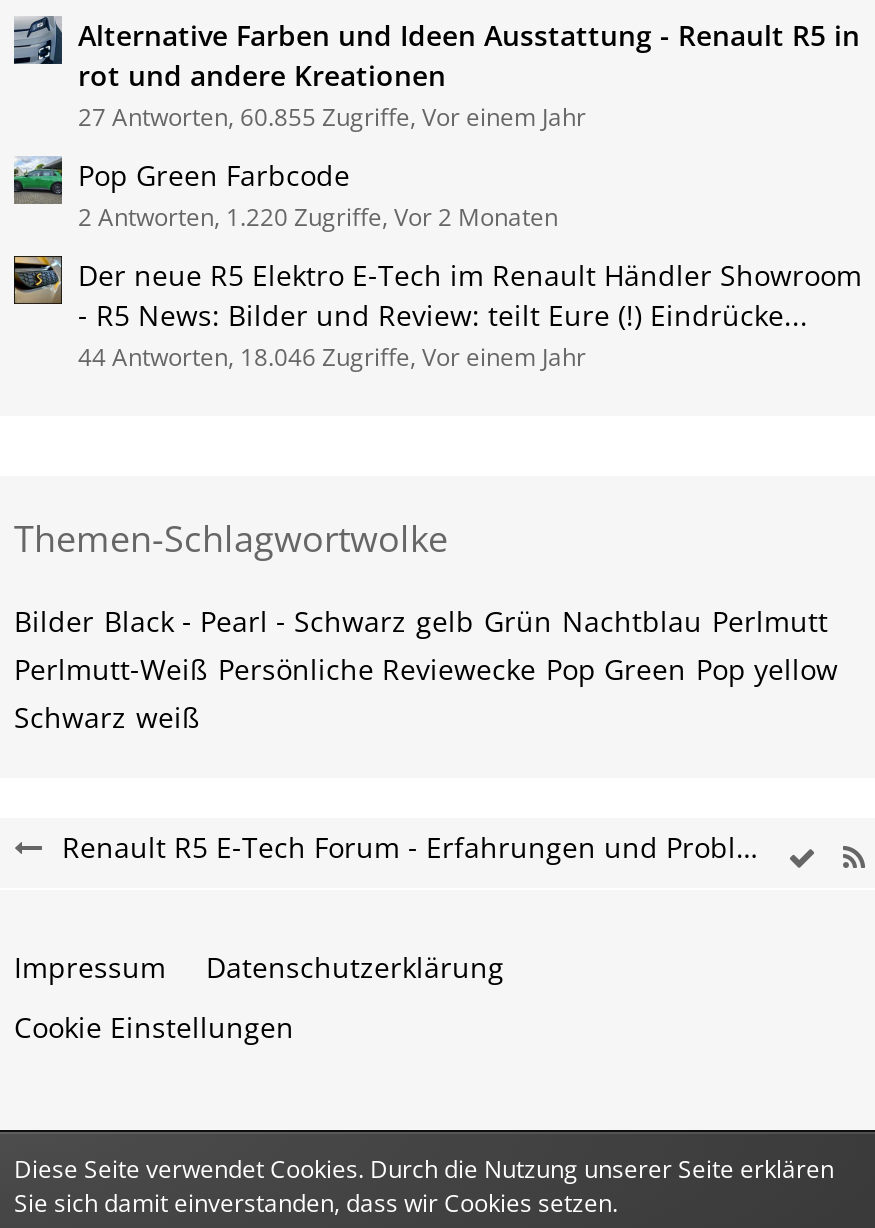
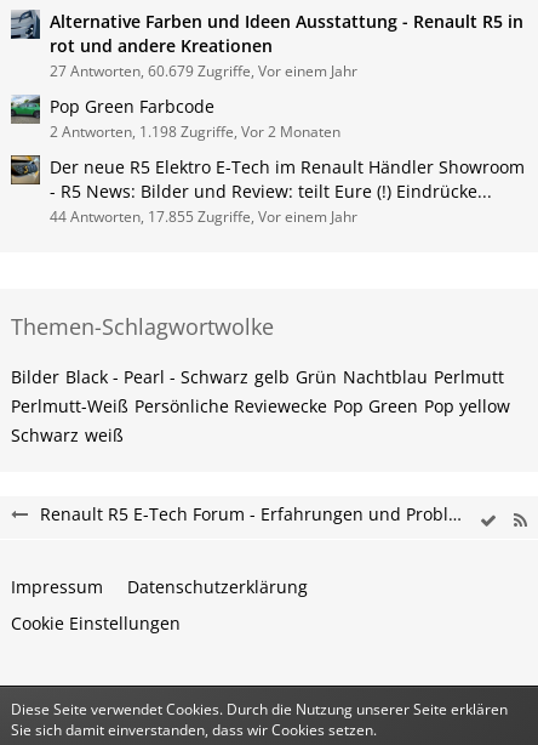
[78,100,586,134] 27 Antworten, 60.855 Zugriffe, Vor einem Jahr -> [50,61,357,81] 27 Antworten, 60.679 Zugriffe, Vor einem Jahr
[78,200,558,234] 2 Antworten, 1.220 Zugriffe, Vor 2 Monaten -> [50,121,340,142] 2 Antworten, 1.198 Zugriffe, Vor 2 Monaten
[78,340,586,374] 44 Antworten, 18.046 Zugriffe, Vor einem Jahr -> [50,206,357,227] 44 Antworten, 17.855 Zugriffe, Vor einem Jahr

